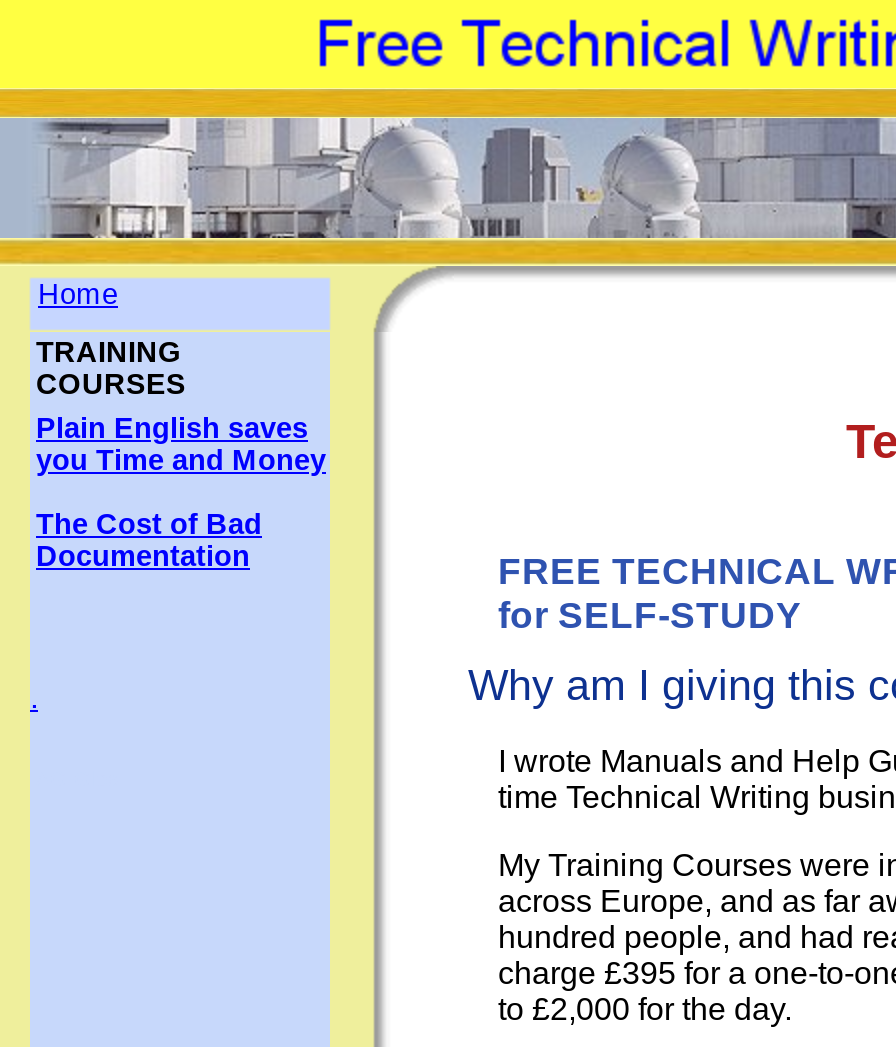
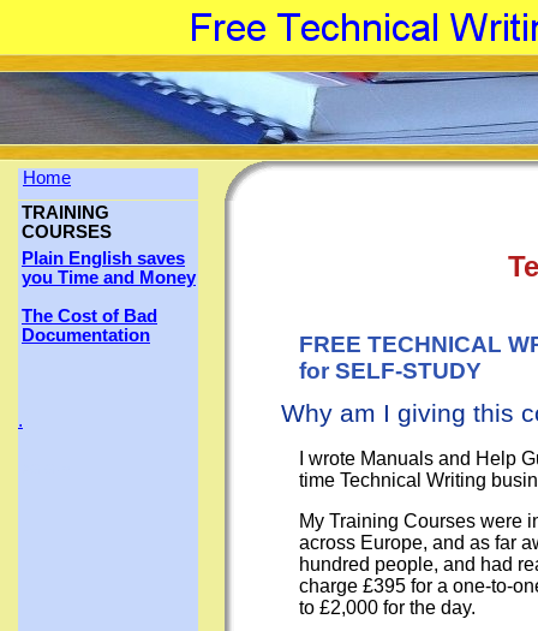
[6,116,890,240] [image] -> [4,71,534,145] [image]

